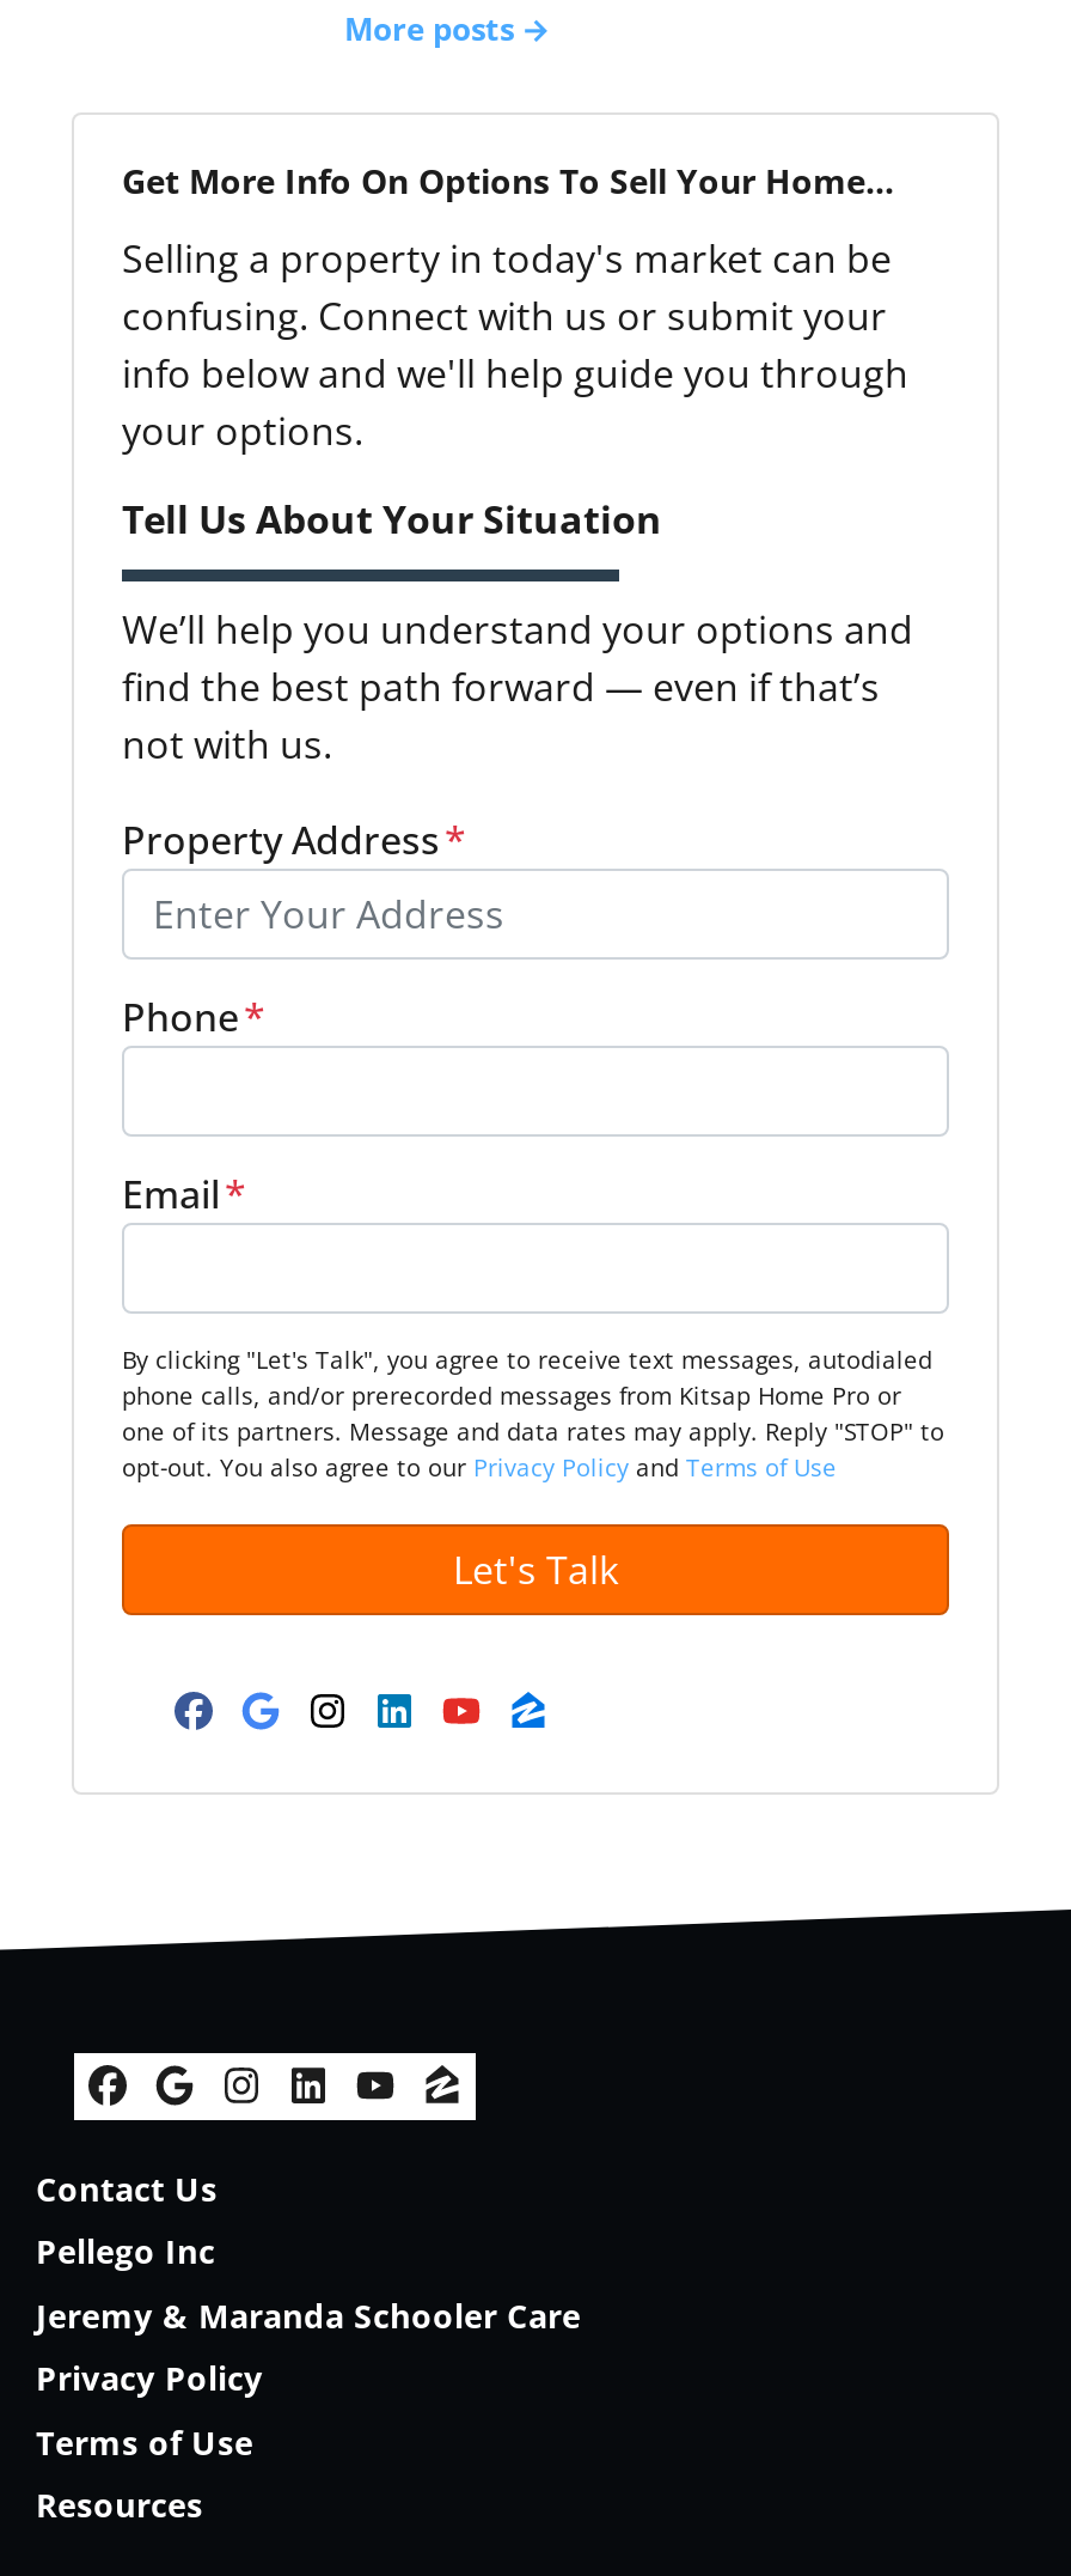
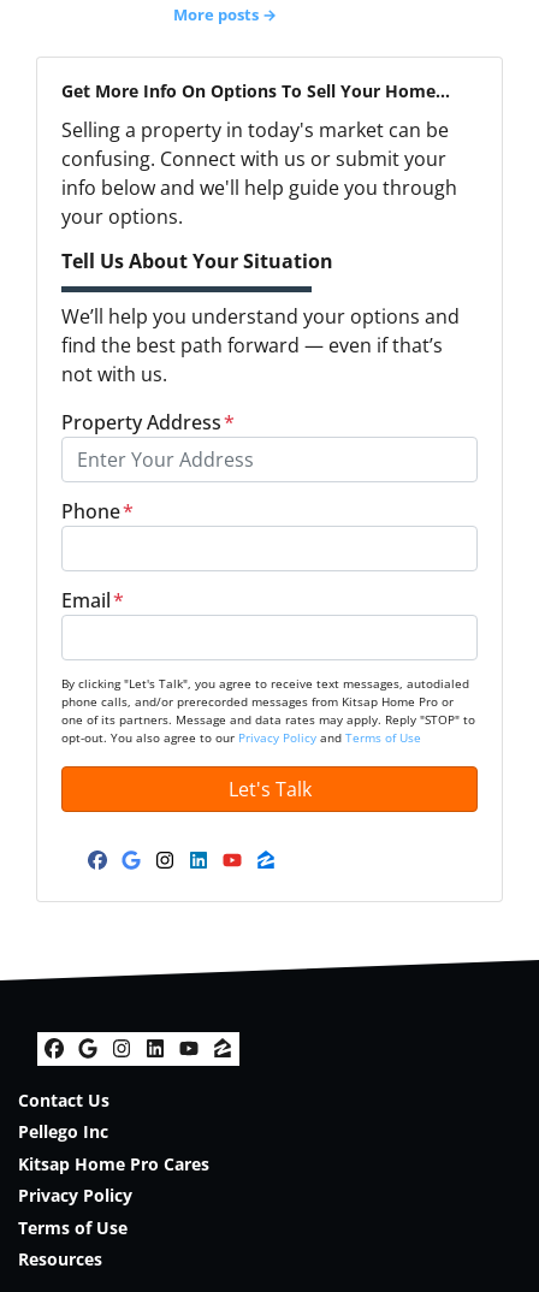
[36,2292,581,2337] Jeremy & Maranda Schooler Care -> [18,1152,209,1175] Kitsap Home Pro Cares

